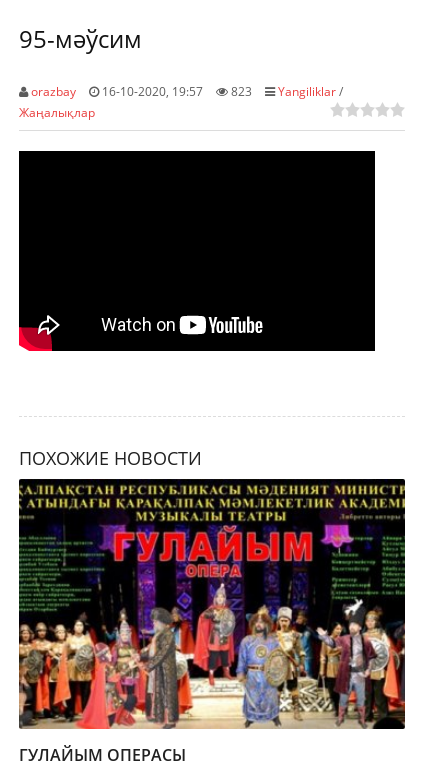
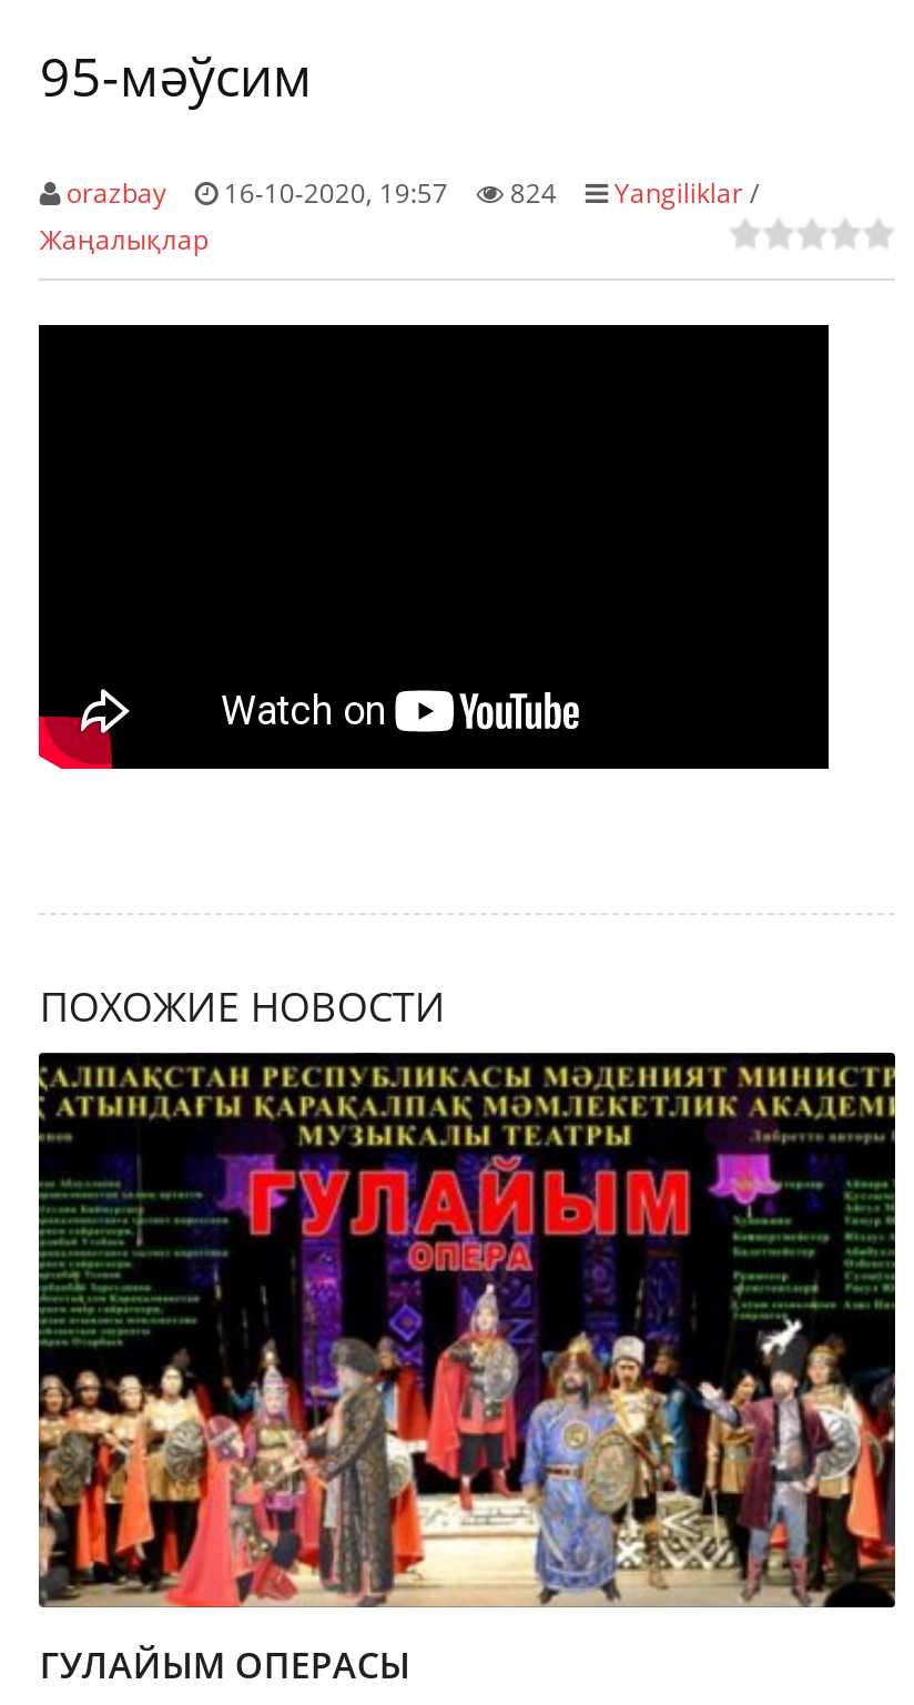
[31,83,343,100] orazbay 16-10-2020, 19:57 823 Yangiliklar / -> [66,174,758,212] orazbay 16-10-2020, 19:57 824 Yangiliklar /

